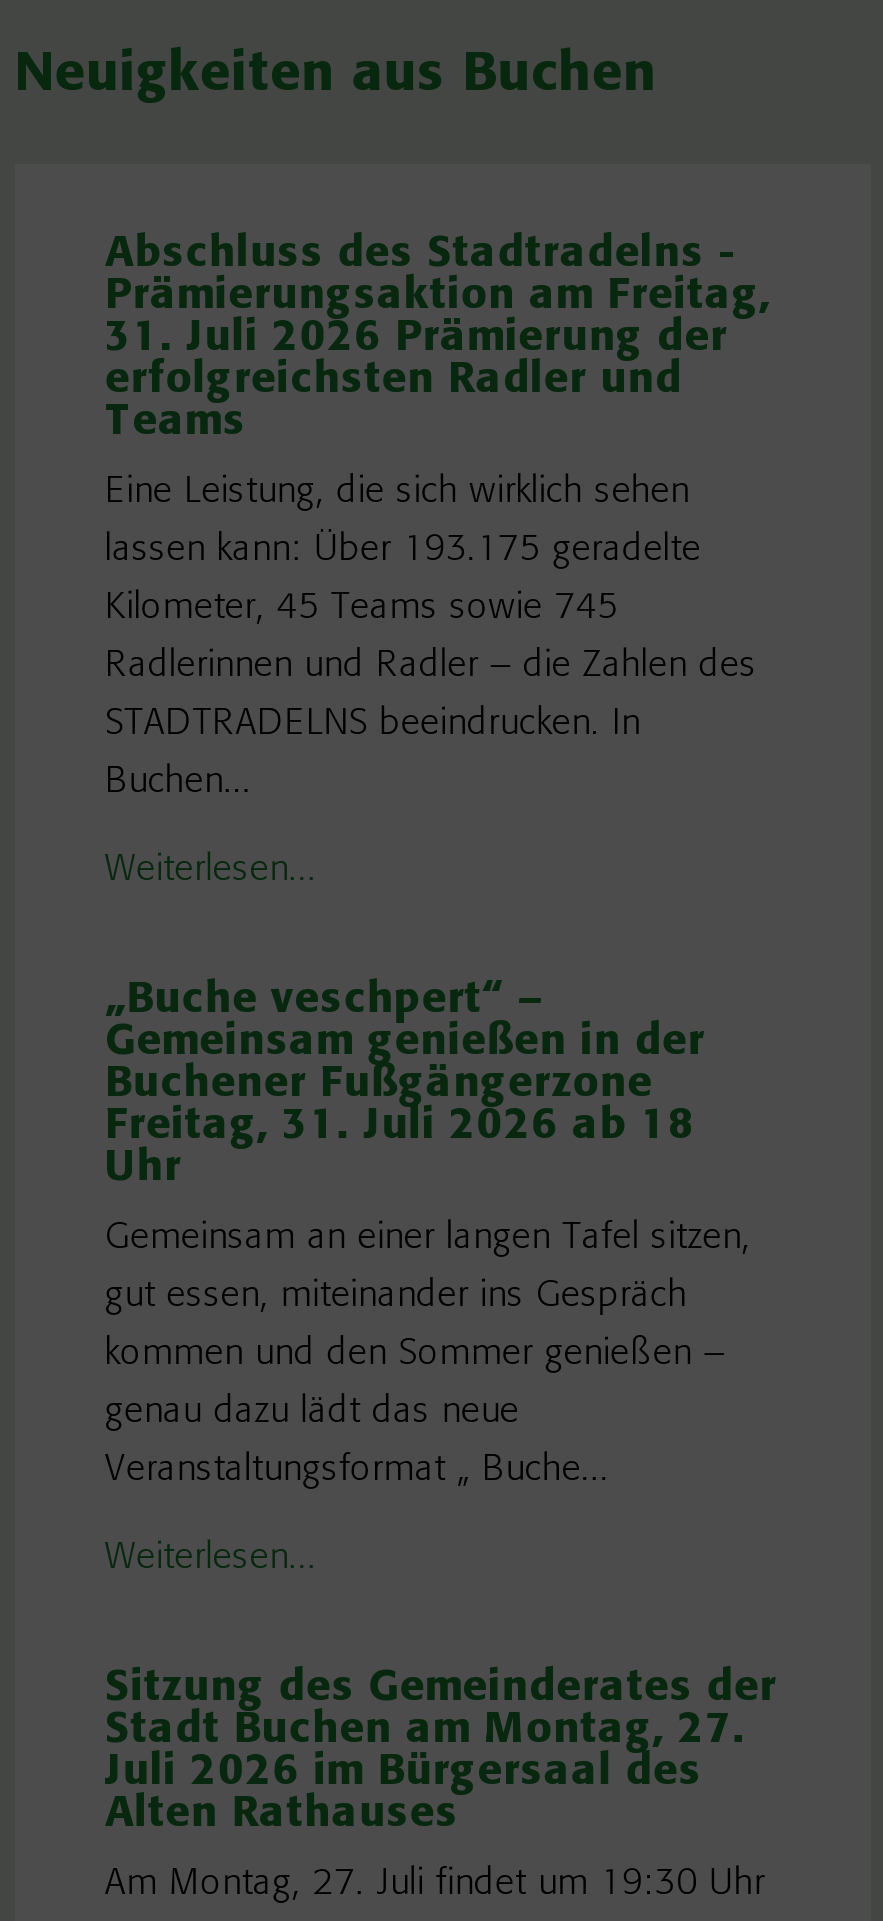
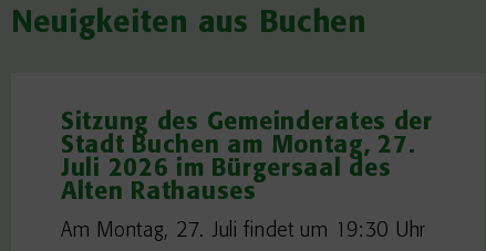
[105,235,771,1579] Abschluss des Stadtradelns - | Prämierungsaktion am Freitag, | 31. Juli 2026 Prämierung der | erfolgreichsten Radler und | Teams | Eine Leistung, die sich wirklich sehen | lassen kann: Über 193.175 geradelte | Kilometer, 45 Teams sowie 745 | Radlerinnen und Radler – die Zahlen des | STADTRADELNS beeindrucken. In | Buchen... | Weiterlesen... | „Buche veschpert“ – | Gemeinsam genießen in der | Buchener Fußgängerzone | Freitag, 31. Juli 2026 ab 18 | Uhr | Gemeinsam an einer langen Tafel sitzen, | gut essen, miteinander ins Gespräch | kommen und den Sommer genießen – | genau dazu lädt das neue | Veranstaltungsformat „ Buche... | Weiterlesen... -> none

